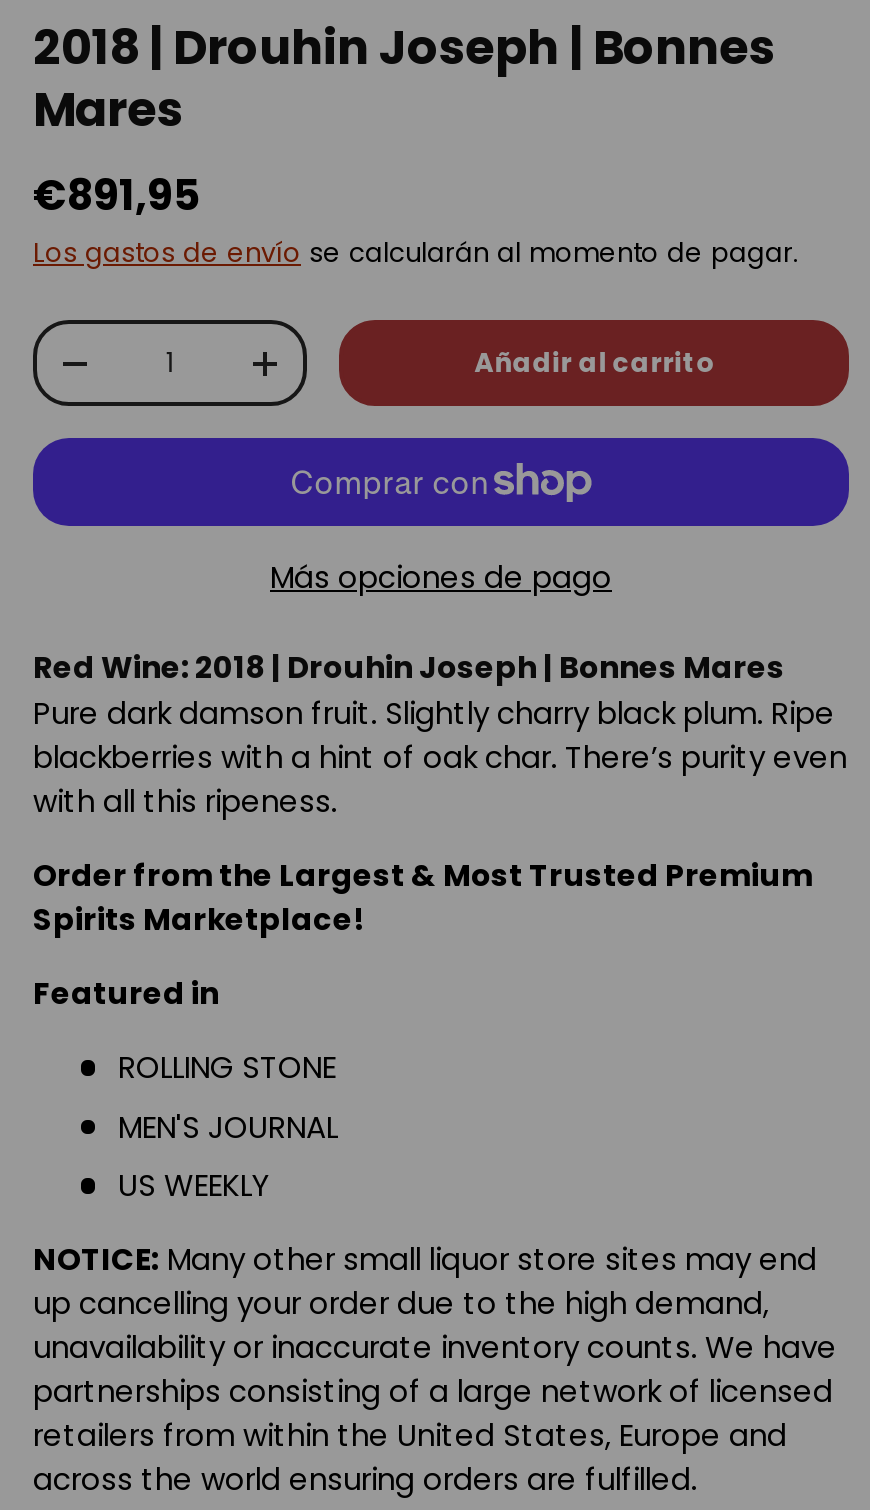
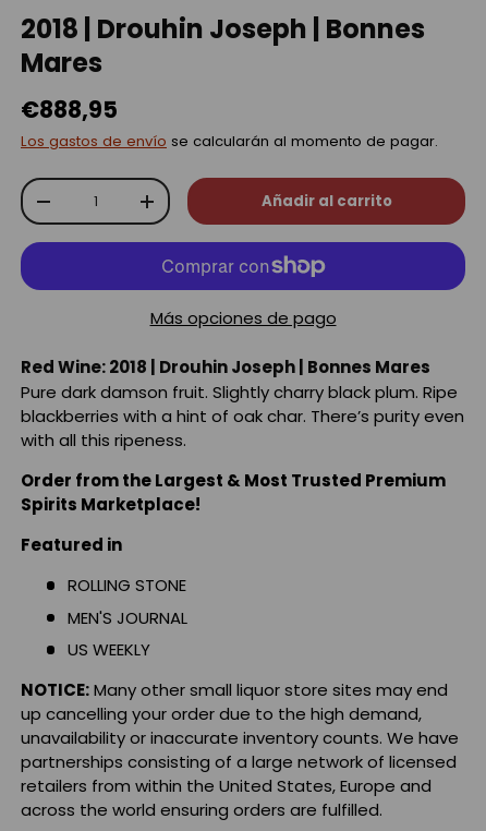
[33,166,201,224] €891,95 -> [21,94,118,125] €888,95

